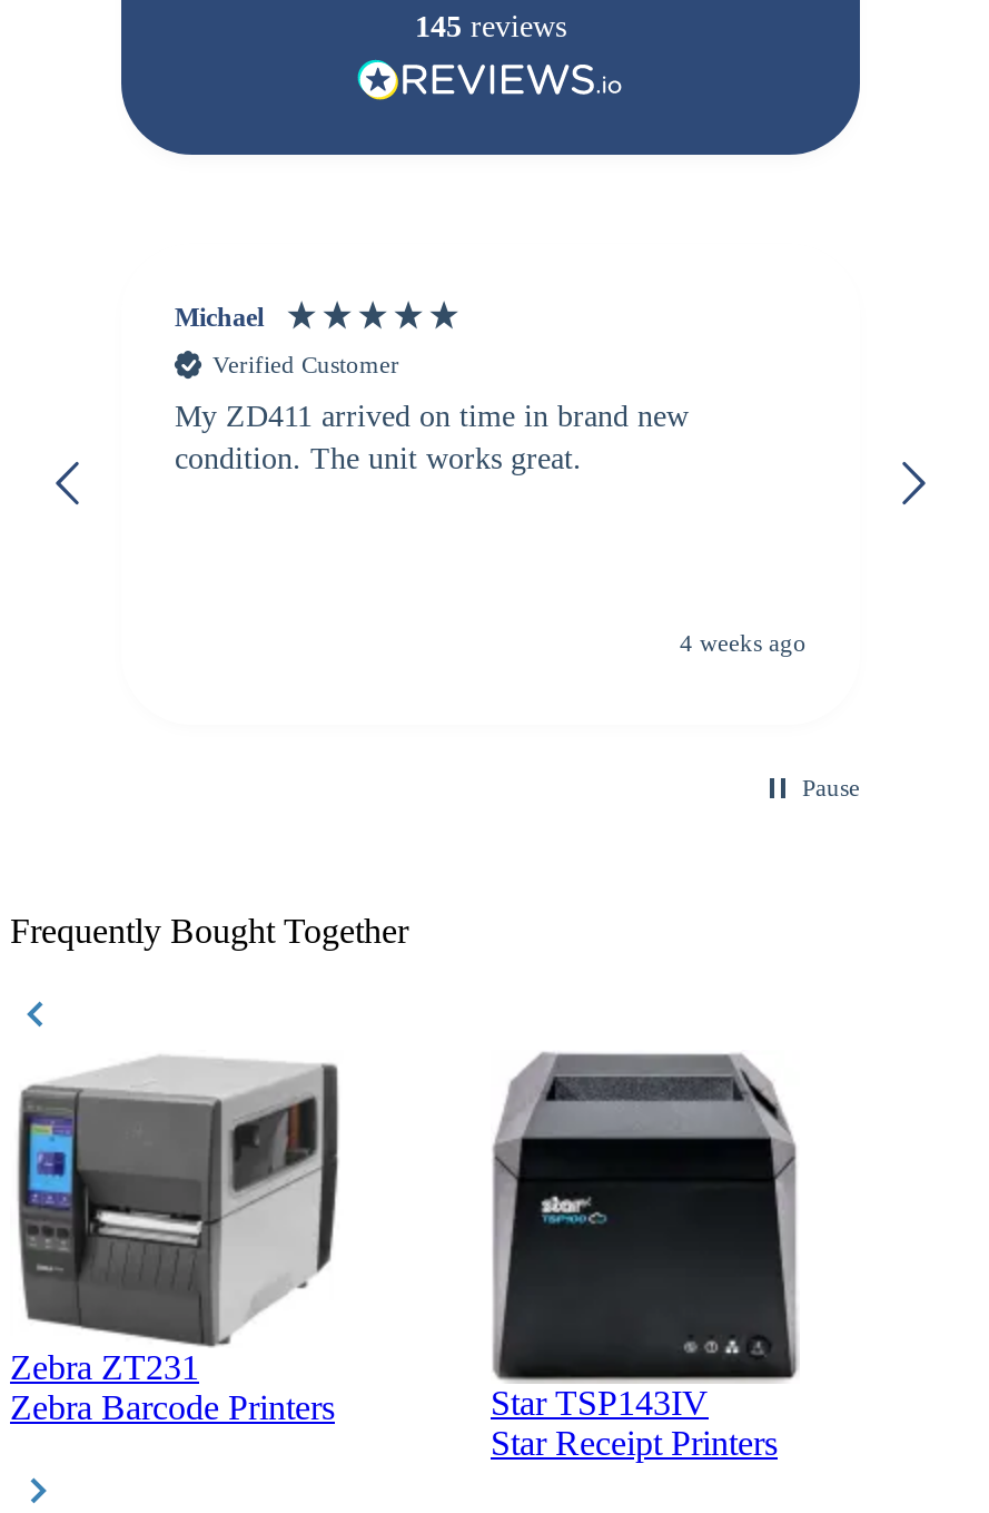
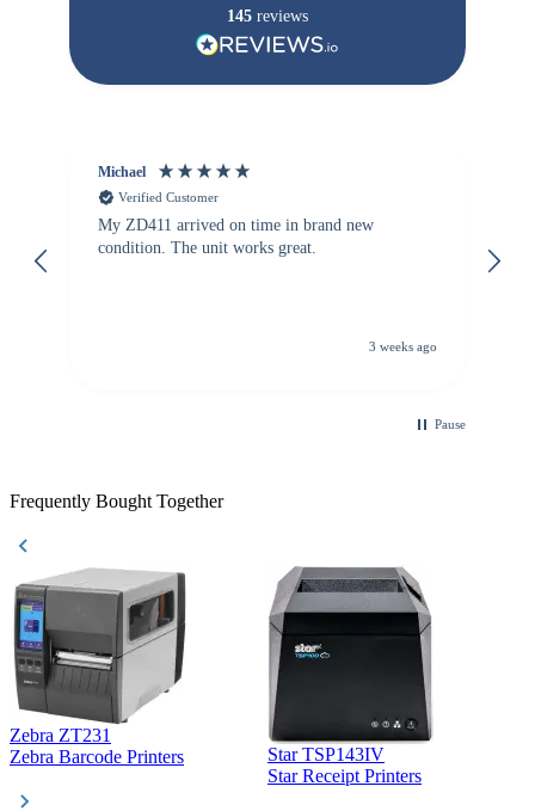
[680,629,807,655] 4 weeks ago -> [369,339,437,353] 3 weeks ago

